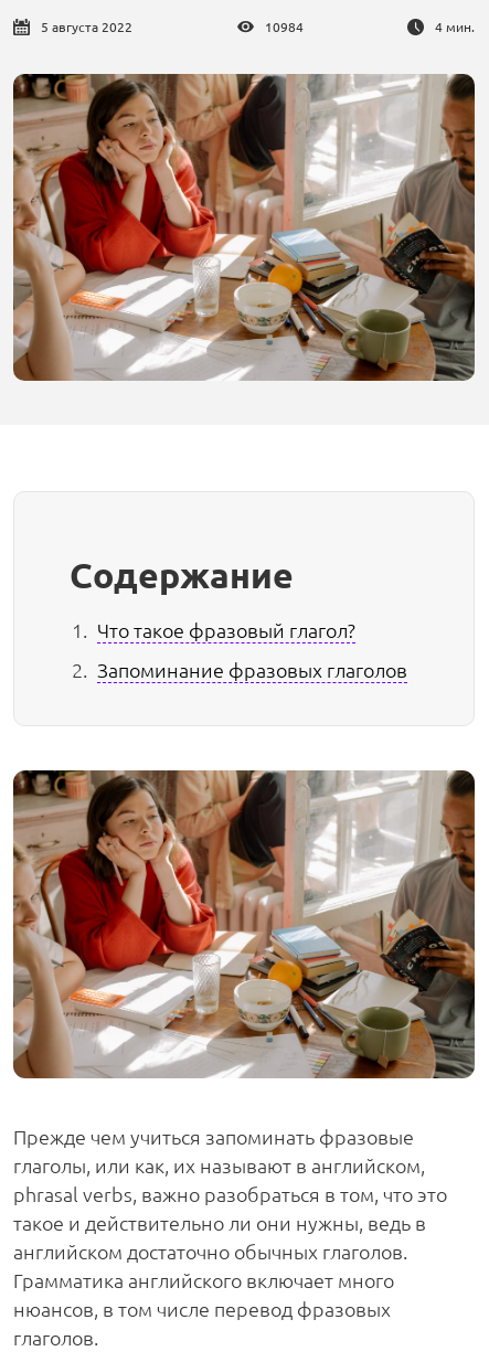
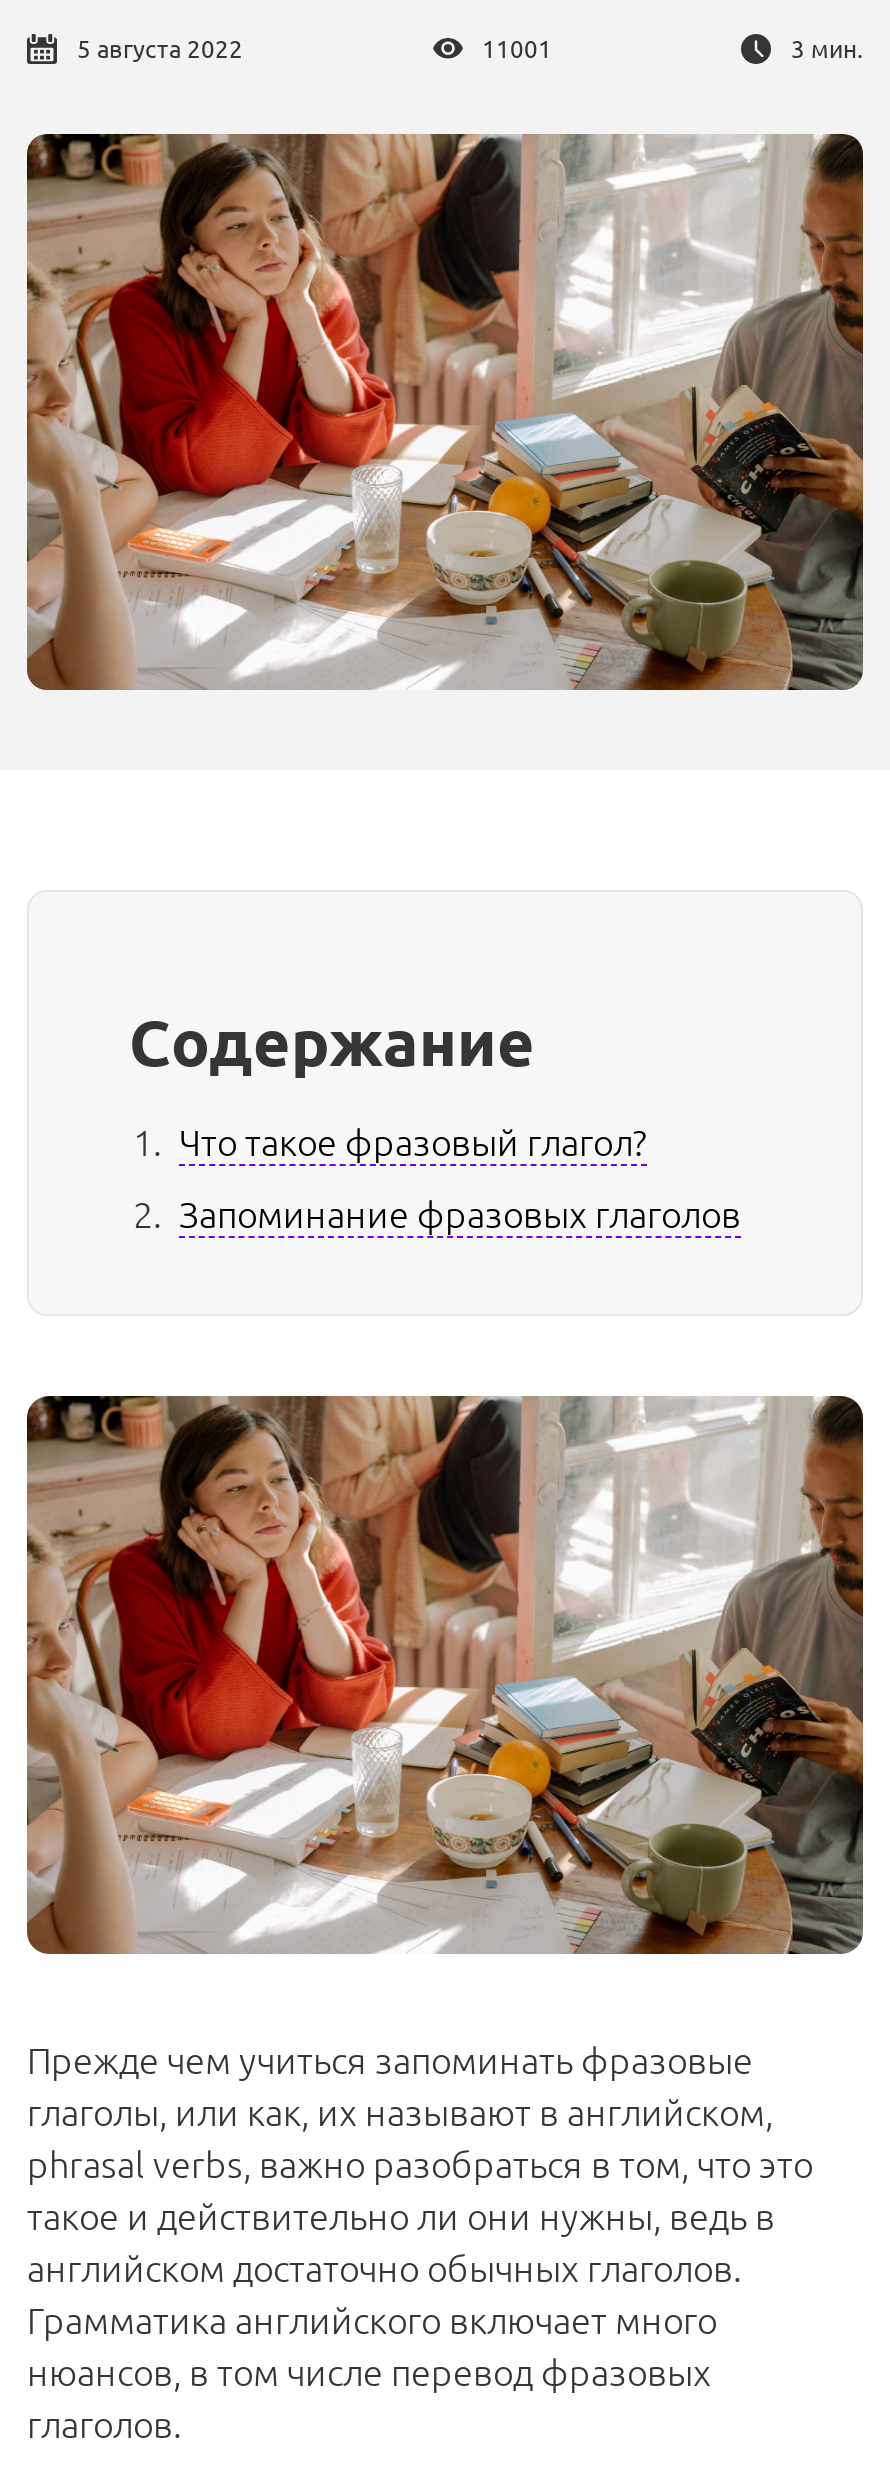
[264,18,303,35] 10984 -> [482,32,552,64] 11001
[435,18,475,35] 4 мин. -> [791,32,863,64] 3 мин.

